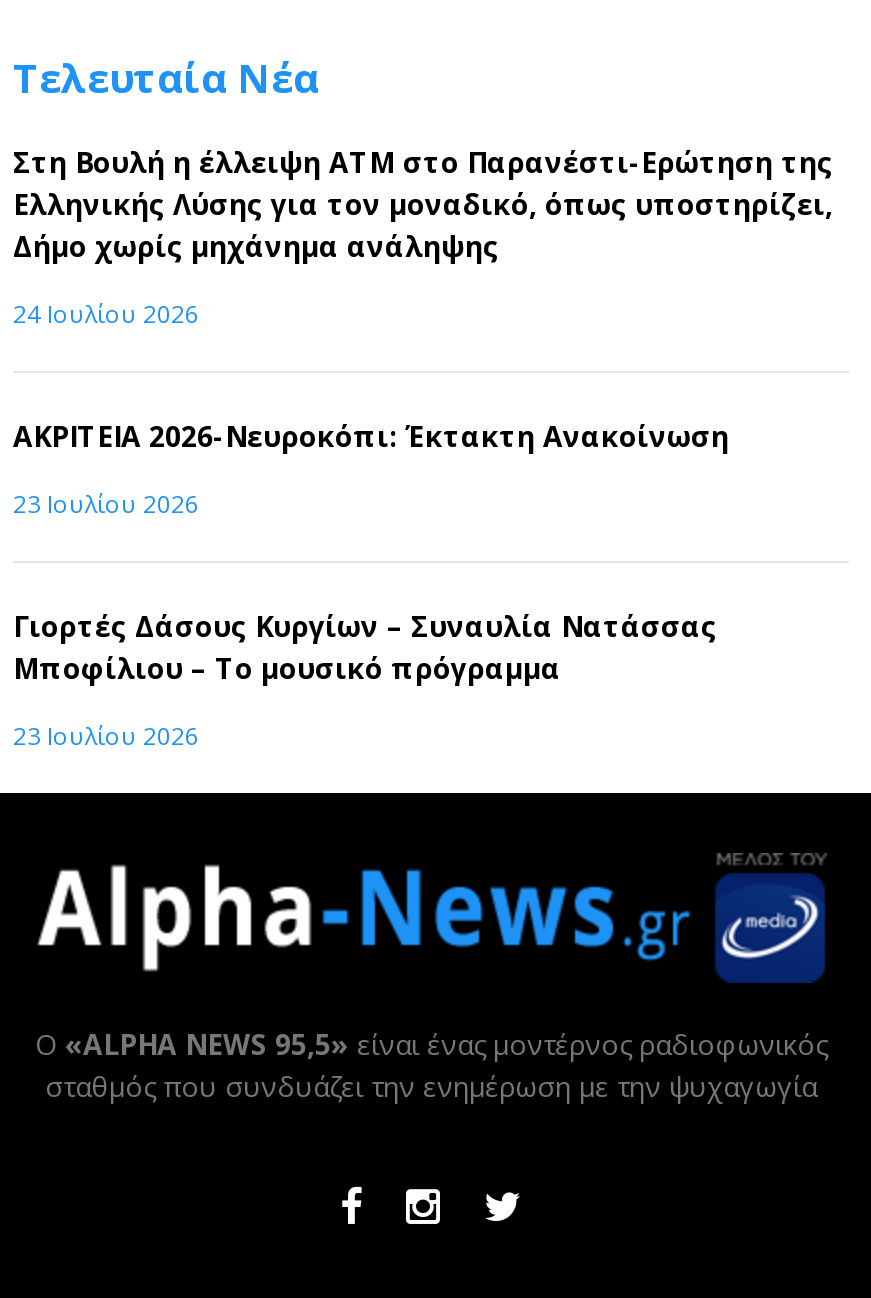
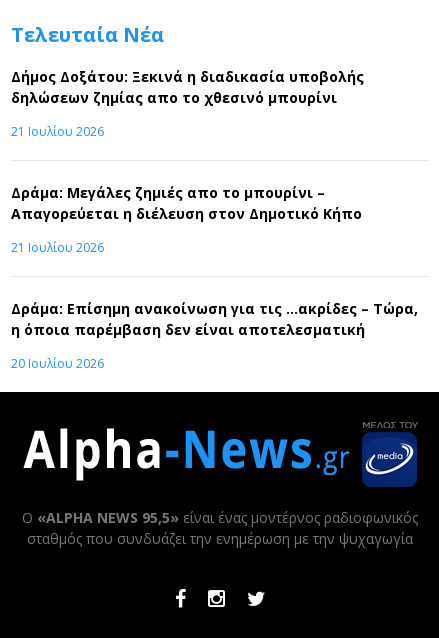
[13,142,833,264] Στη Βουλή η έλλειψη ATM στο Παρανέστι-Ερώτηση της | Ελληνικής Λύσης για τον μοναδικό, όπως υποστηρίζει, | Δήμο χωρίς μηχάνημα ανάληψης -> [11,67,364,107] Δήμος Δοξάτου: Ξεκινά η διαδικασία υποβολής | δηλώσεων ζημίας απο το χθεσινό μπουρίνι
[13,296,199,330] 24 Ιουλίου 2026 -> [11,123,104,140] 21 Ιουλίου 2026
[13,416,729,454] ΑΚΡΙΤΕΙΑ 2026-Νευροκόπι: Έκτακτη Ανακοίνωση -> [11,183,362,223] Δράμα: Μεγάλες ζημιές απο το μπουρίνι – | Απαγορεύεται η διέλευση στον Δημοτικό Κήπο
[13,486,199,520] 23 Ιουλίου 2026 -> [11,239,104,256] 21 Ιουλίου 2026
[13,606,717,686] Γιορτές Δάσους Κυργίων – Συναυλία Νατάσσας | Μποφίλιου – Το μουσικό πρόγραμμα -> [11,299,418,339] Δράμα: Επίσημη ανακοίνωση για τις …ακρίδες – Τώρα, | η όποια παρέμβαση δεν είναι αποτελεσματική
[13,718,199,752] 23 Ιουλίου 2026 -> [11,355,104,372] 20 Ιουλίου 2026

